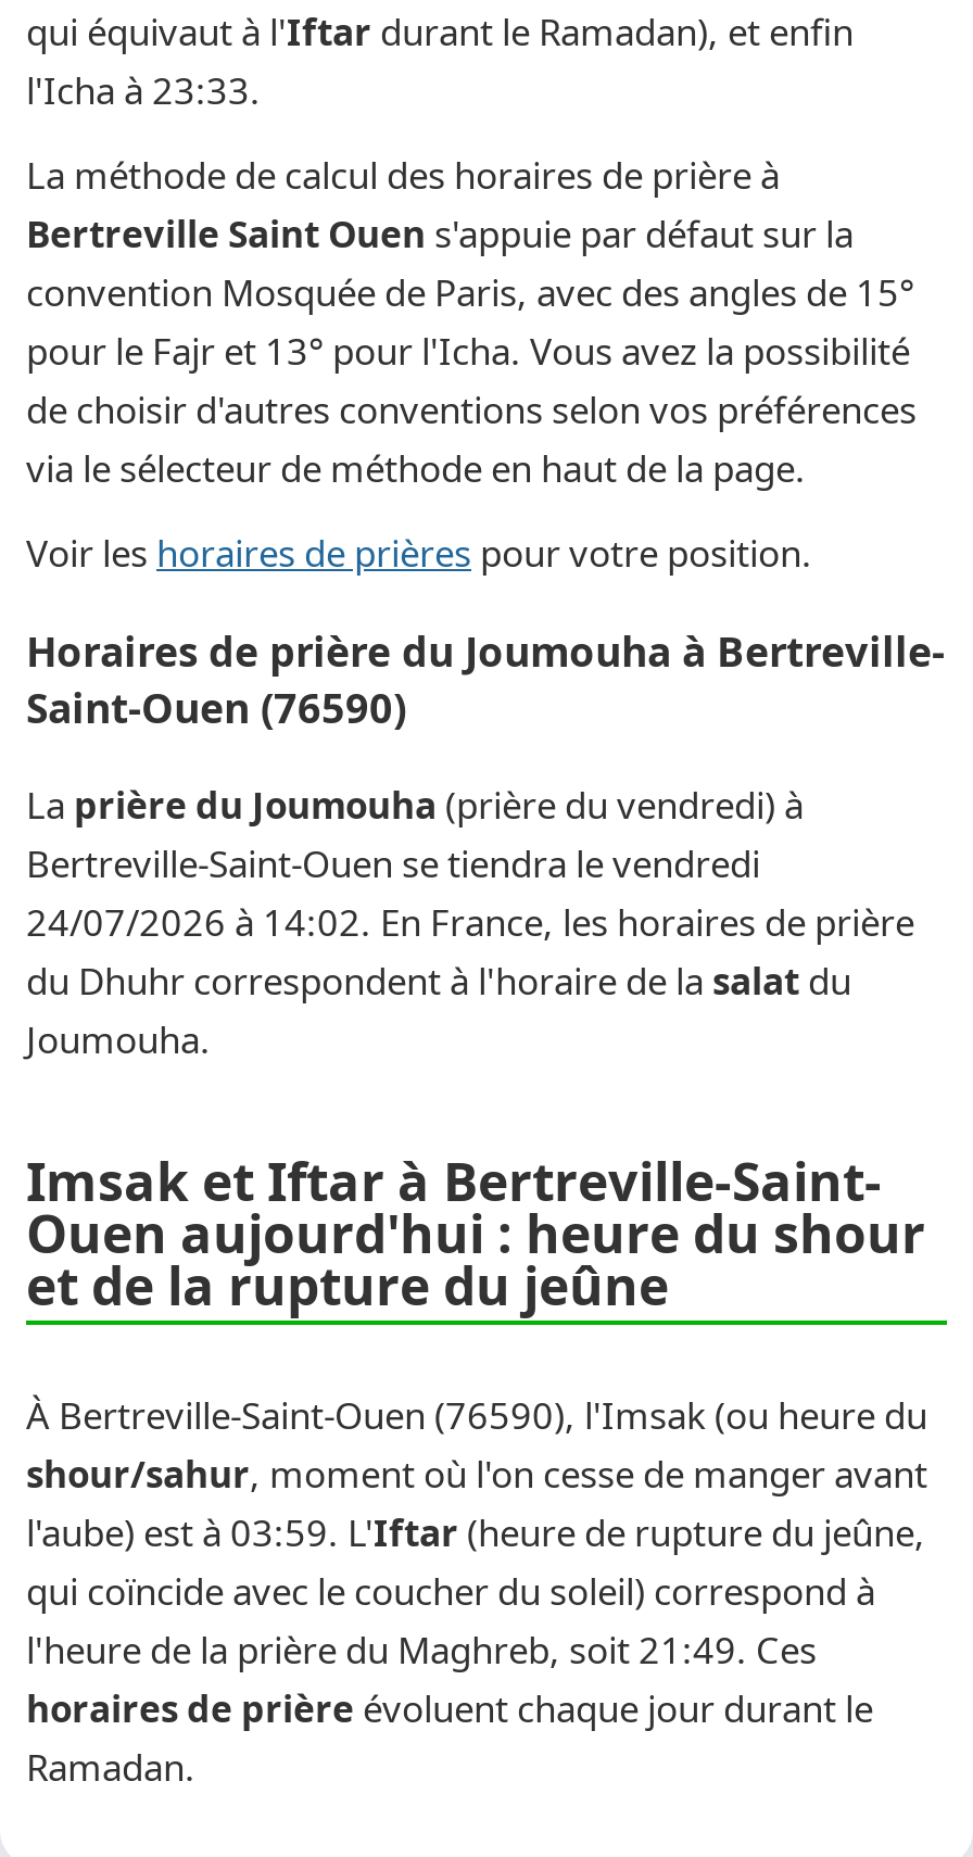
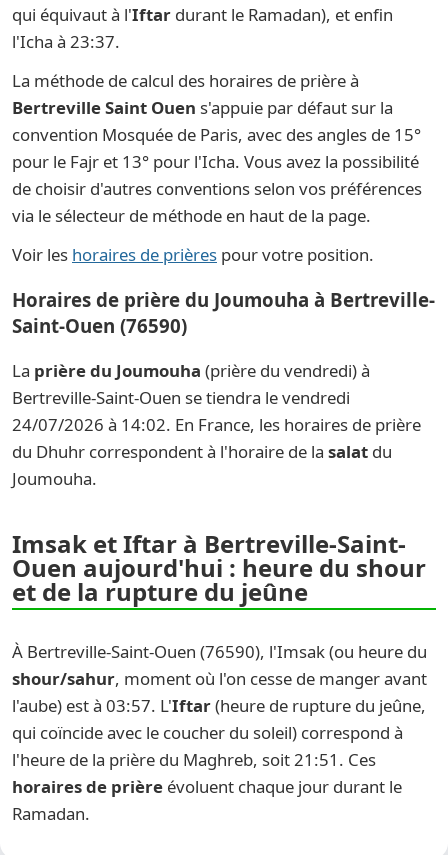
[26,65,261,115] l'Icha à 23:33. -> [12,30,120,53] l'Icha à 23:37.
[26,1508,925,1558] l'aube) est à 03:59. L'Iftar (heure de rupture du jeûne, -> [12,694,426,717] l'aube) est à 03:57. L'Iftar (heure de rupture du jeûne,
[26,1625,817,1675] l'heure de la prière du Maghreb, soit 21:49. Ces -> [12,748,376,771] l'heure de la prière du Maghreb, soit 21:51. Ces

